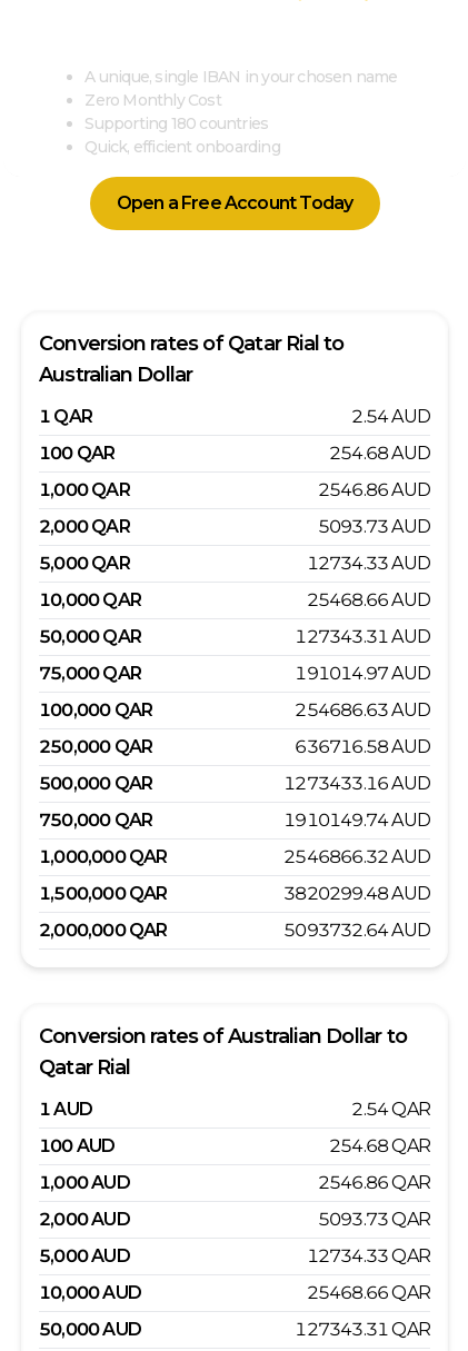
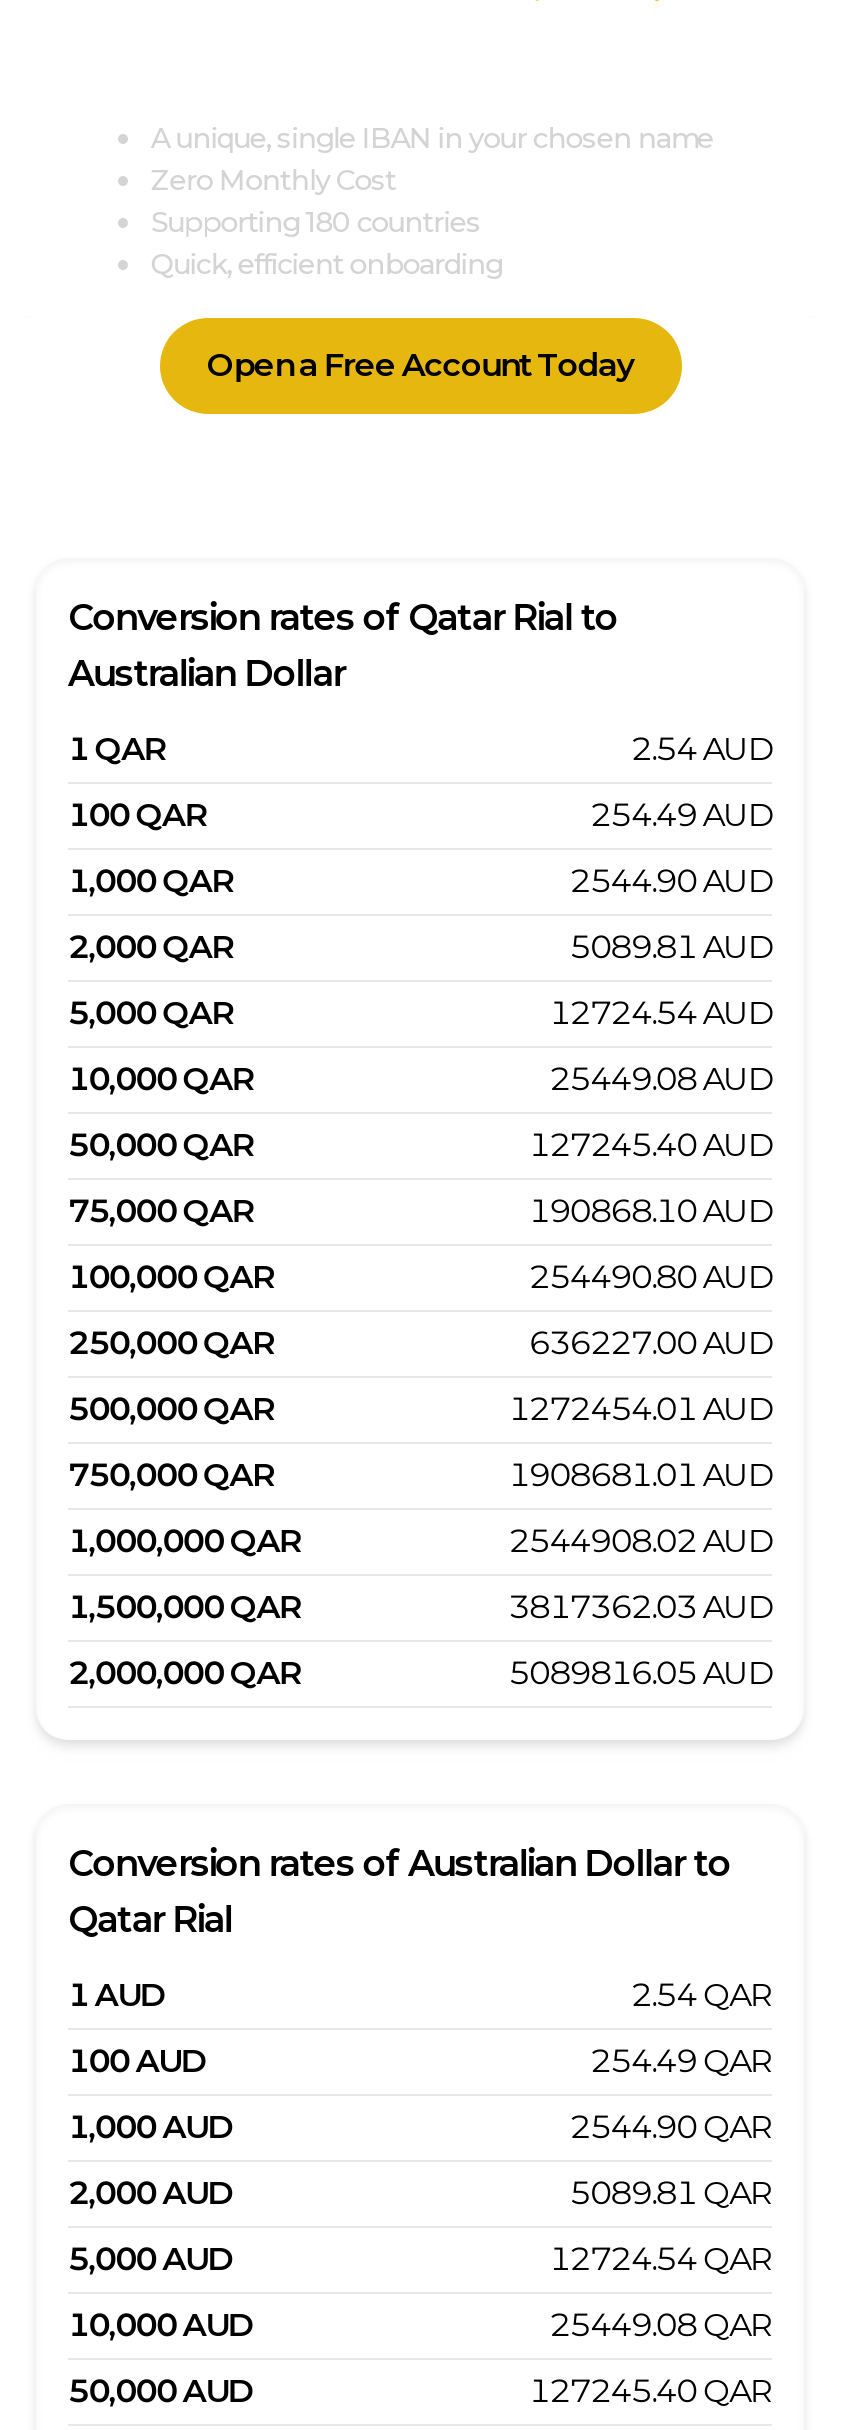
[329,443,430,464] 254.68 AUD -> [590,796,772,834] 254.49 AUD
[318,479,430,500] 2546.86 AUD -> [570,862,772,900] 2544.90 AUD
[318,516,430,537] 5093.73 AUD -> [570,928,772,966] 5089.81 AUD
[306,553,430,574] 12734.33 AUD -> [549,994,772,1032] 12724.54 AUD
[306,589,430,610] 25468.66 AUD -> [549,1060,772,1098] 25449.08 AUD
[295,626,430,647] 127343.31 AUD -> [529,1126,772,1164] 127245.40 AUD
[295,663,430,684] 191014.97 AUD -> [529,1192,772,1230] 190868.10 AUD
[295,699,430,721] 254686.63 AUD -> [529,1258,772,1296] 254490.80 AUD
[295,736,430,757] 636716.58 AUD -> [529,1324,772,1362] 636227.00 AUD
[284,773,430,794] 1273433.16 AUD -> [508,1390,772,1428] 1272454.01 AUD
[284,809,430,831] 1910149.74 AUD -> [508,1456,772,1494] 1908681.01 AUD
[284,846,430,867] 2546866.32 AUD -> [508,1522,772,1560] 2544908.02 AUD
[284,883,430,904] 3820299.48 AUD -> [508,1588,772,1626] 3817362.03 AUD
[284,920,430,941] 5093732.64 AUD -> [508,1654,772,1692] 5089816.05 AUD
[329,1135,430,1156] 254.68 QAR -> [590,2042,772,2080] 254.49 QAR
[318,1172,430,1193] 2546.86 QAR -> [570,2108,772,2146] 2544.90 QAR
[318,1209,430,1230] 5093.73 QAR -> [570,2174,772,2212] 5089.81 QAR
[306,1245,430,1266] 12734.33 QAR -> [549,2240,772,2278] 12724.54 QAR
[306,1282,430,1303] 25468.66 QAR -> [549,2306,772,2344] 25449.08 QAR
[295,1319,430,1340] 127343.31 QAR -> [529,2372,772,2410] 127245.40 QAR

